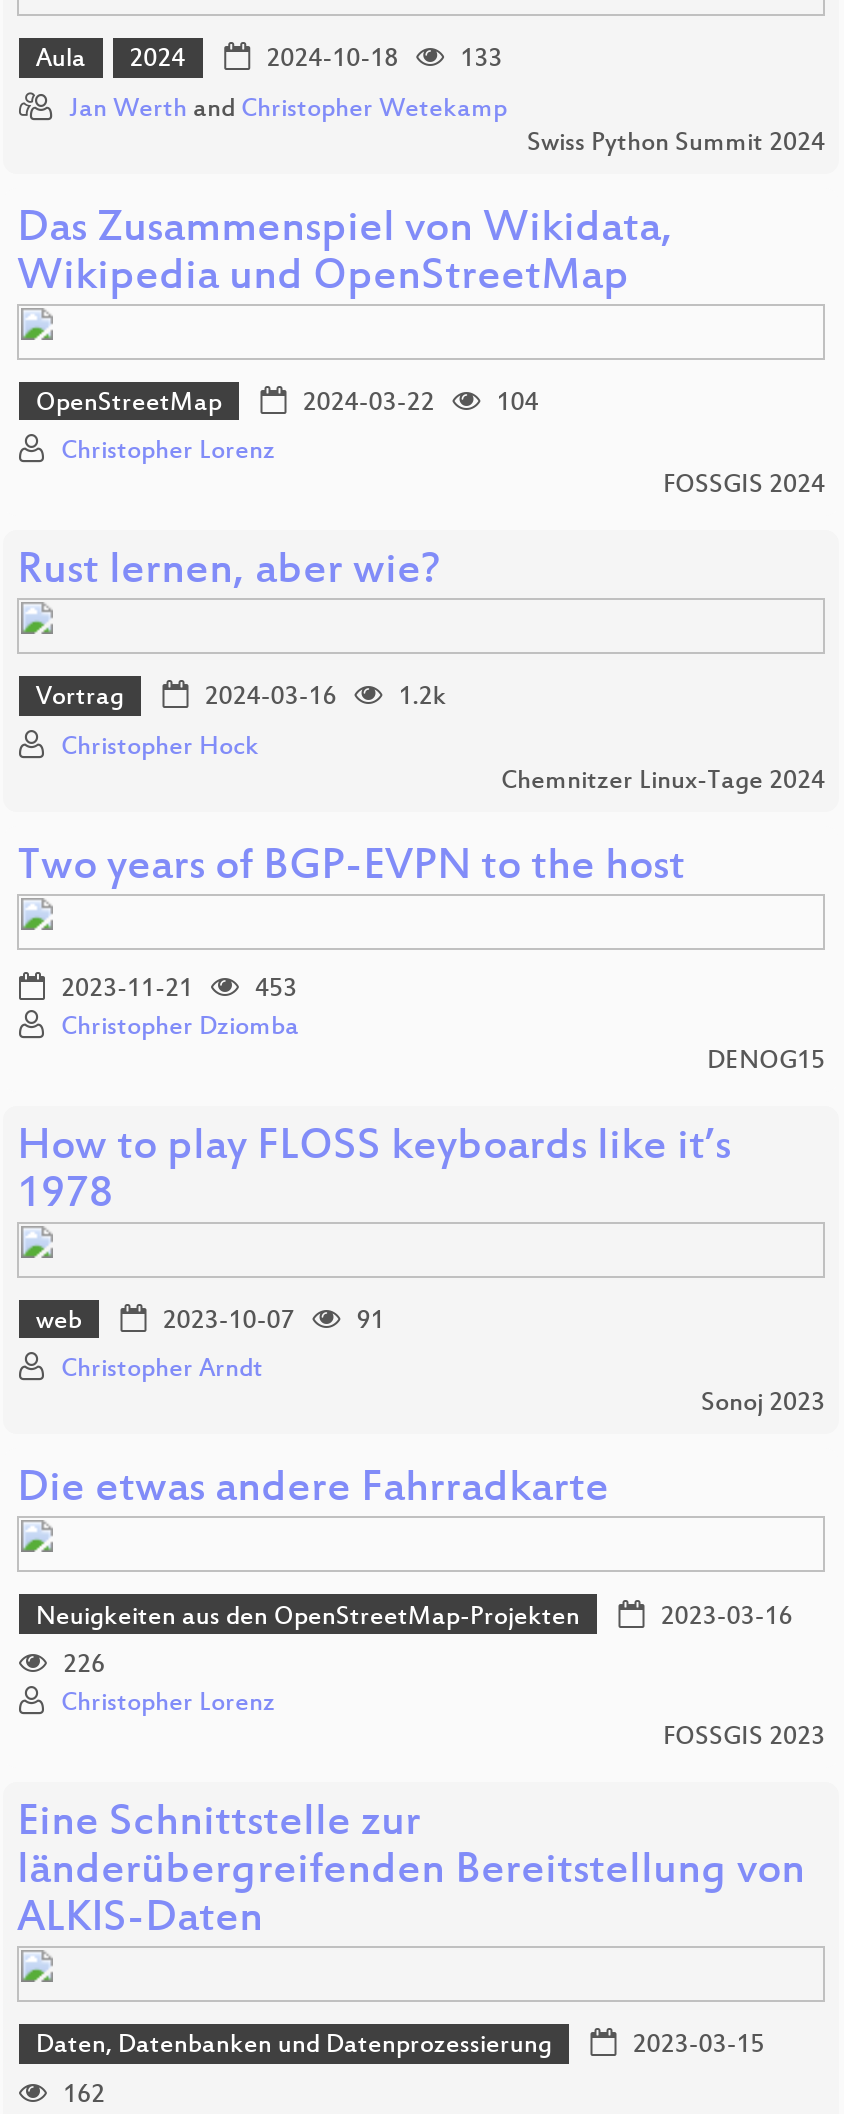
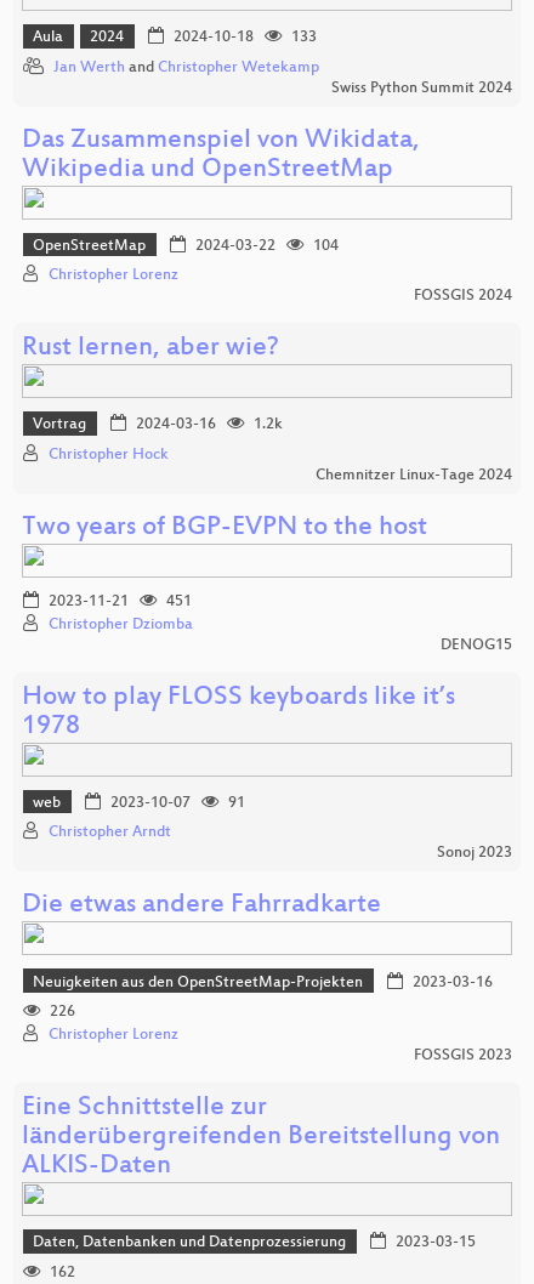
[55,976,297,1004] 2023-11-21 453 -> [45,593,192,610] 2023-11-21 451

